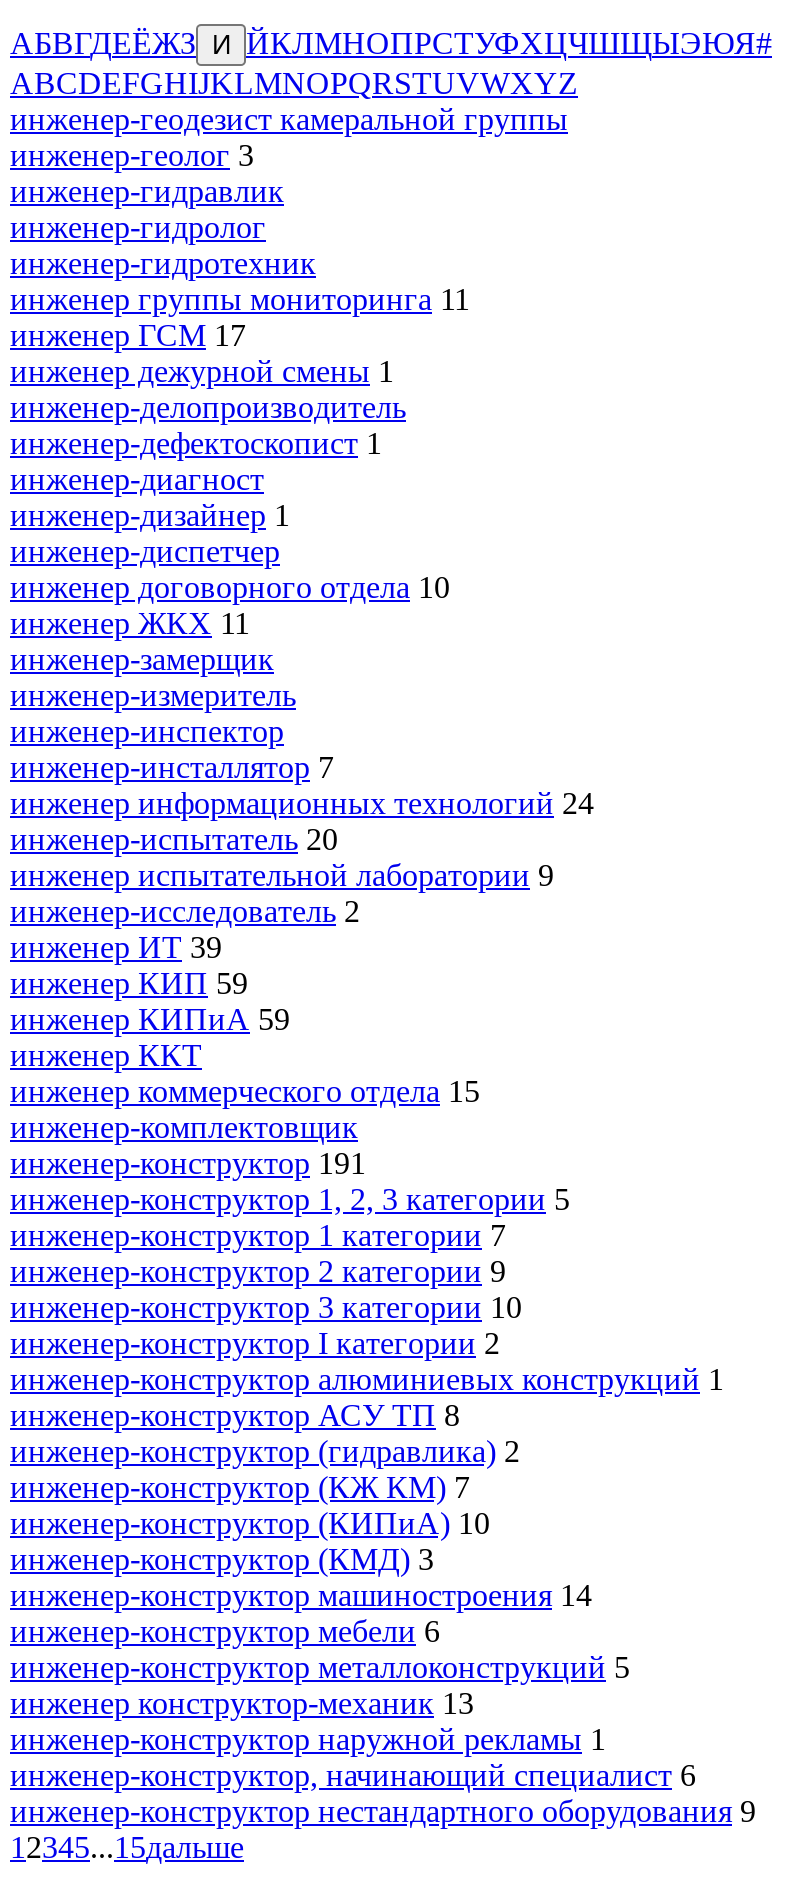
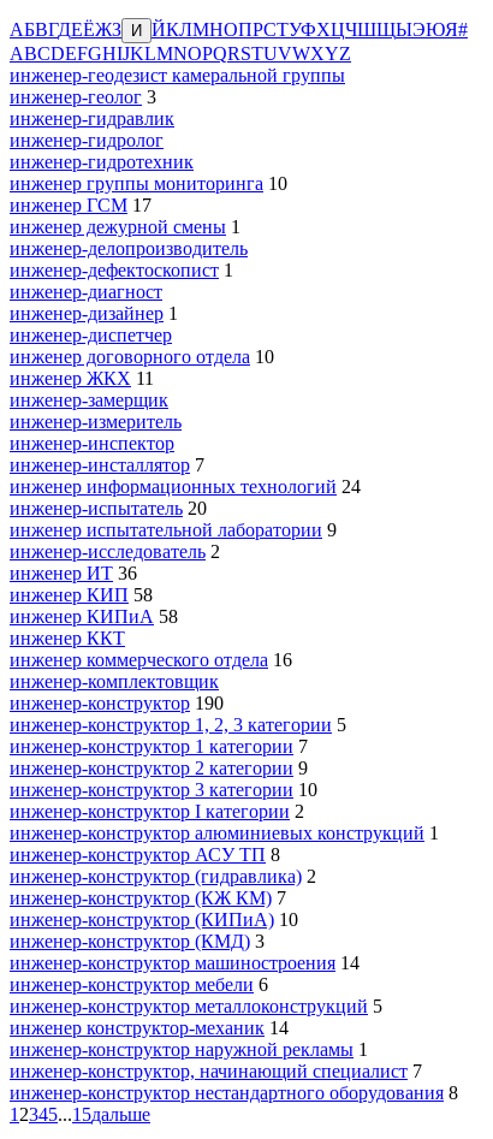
[10,282,470,316] инженер группы мониторинга 11 -> [10,173,287,194] инженер группы мониторинга 10
[10,930,222,964] инженер ИТ 39 -> [10,563,137,583] инженер ИТ 36
[10,966,248,1000] инженер КИП 59 -> [10,584,153,605] инженер КИП 58
[10,1002,290,1036] инженер КИПиА 59 -> [10,606,178,627] инженер КИПиА 58
[10,1074,480,1108] инженер коммерческого отдела 15 -> [10,649,292,670] инженер коммерческого отдела 16
[10,1146,366,1180] инженер-конструктор 191 -> [10,693,224,713] инженер-конструктор 190
[10,1686,474,1720] инженер конструктор-механик 13 -> [10,1017,289,1038] инженер конструктор-механик 14
[10,1758,696,1792] инженер-конструктор, начинающий специалист 6 -> [10,1061,422,1081] инженер-конструктор, начинающий специалист 7
[10,1794,756,1828] инженер-конструктор нестандартного оборудования 9 -> [10,1082,458,1103] инженер-конструктор нестандартного оборудования 8

